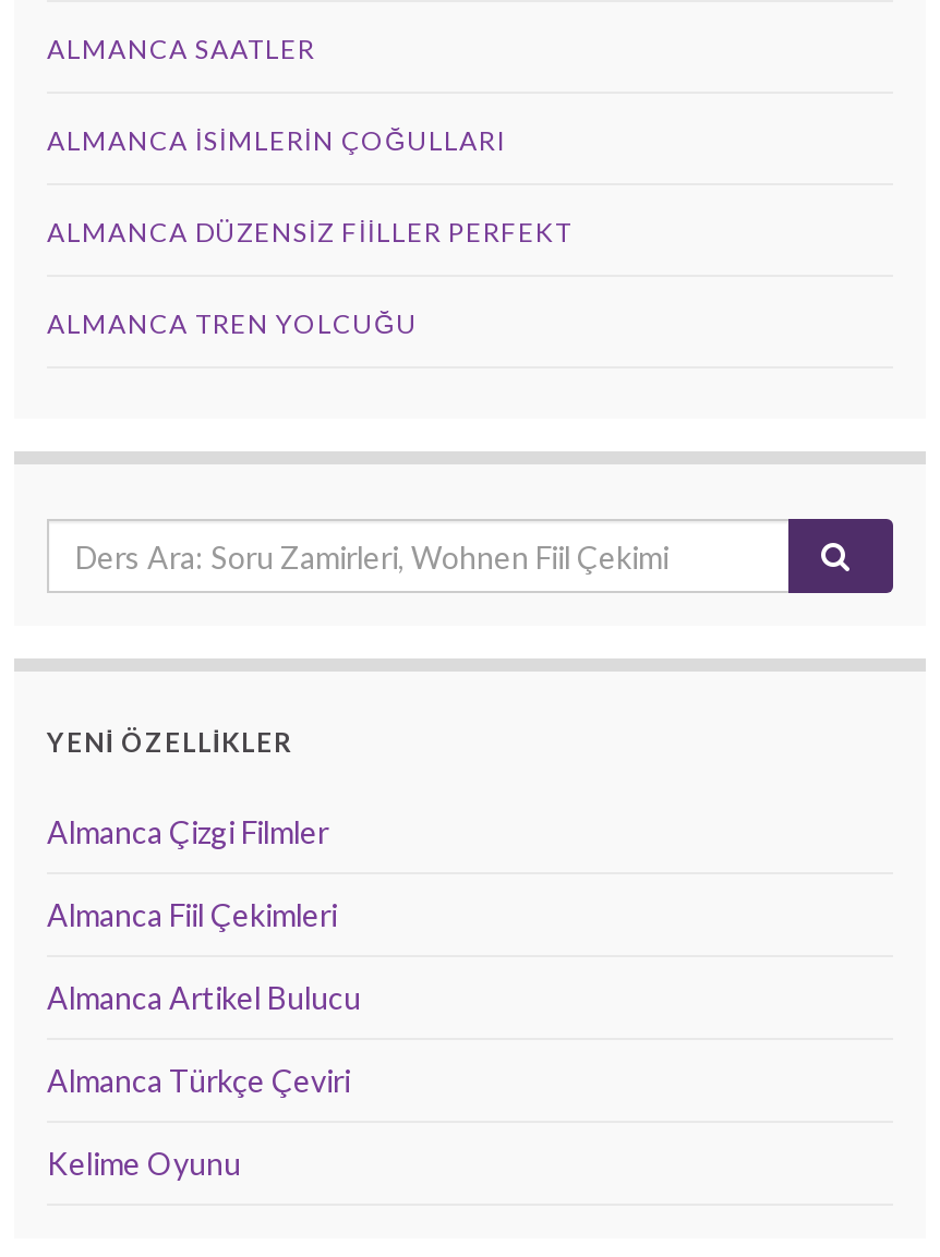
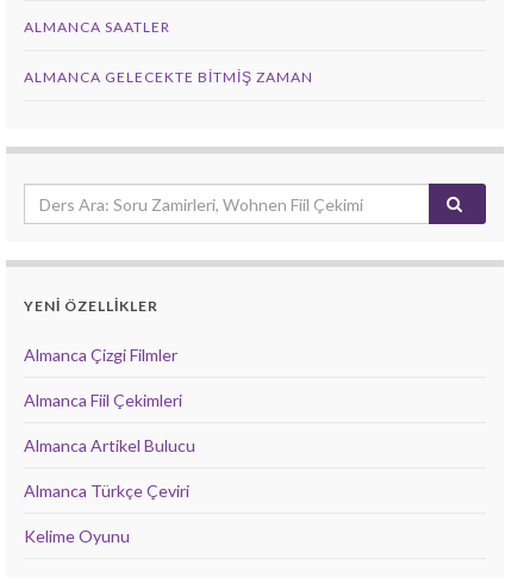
[47,124,573,340] ALMANCA İSIMLERIN ÇOĞULLARI | ALMANCA DÜZENSIZ FIILLER PERFEKT | ALMANCA TREN YOLCUĞU -> [24,68,313,86] ALMANCA GELECEKTE BITMIŞ ZAMAN

